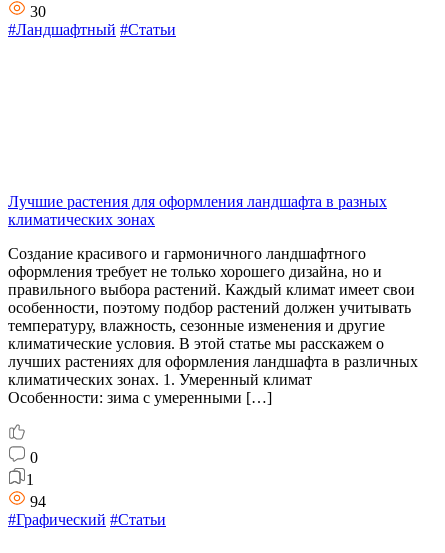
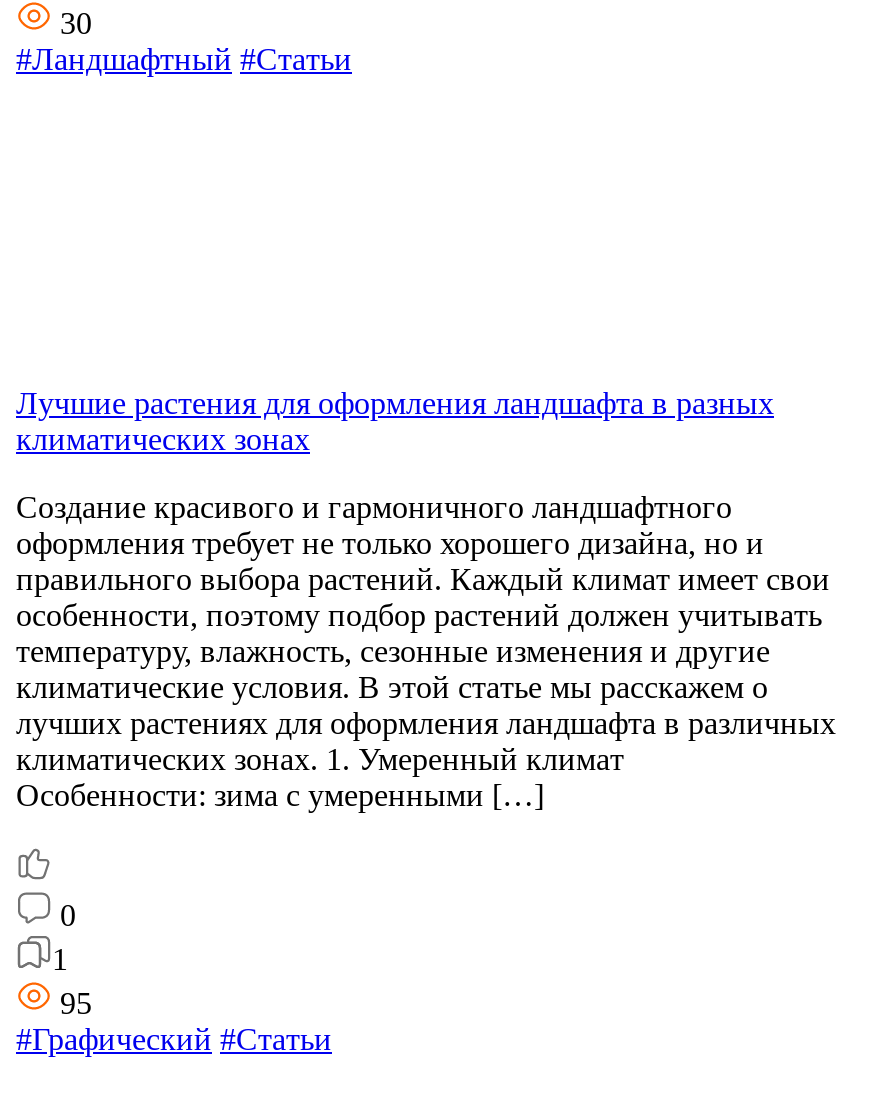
[26,493,46,510] 94 -> [52,986,92,1020] 95

